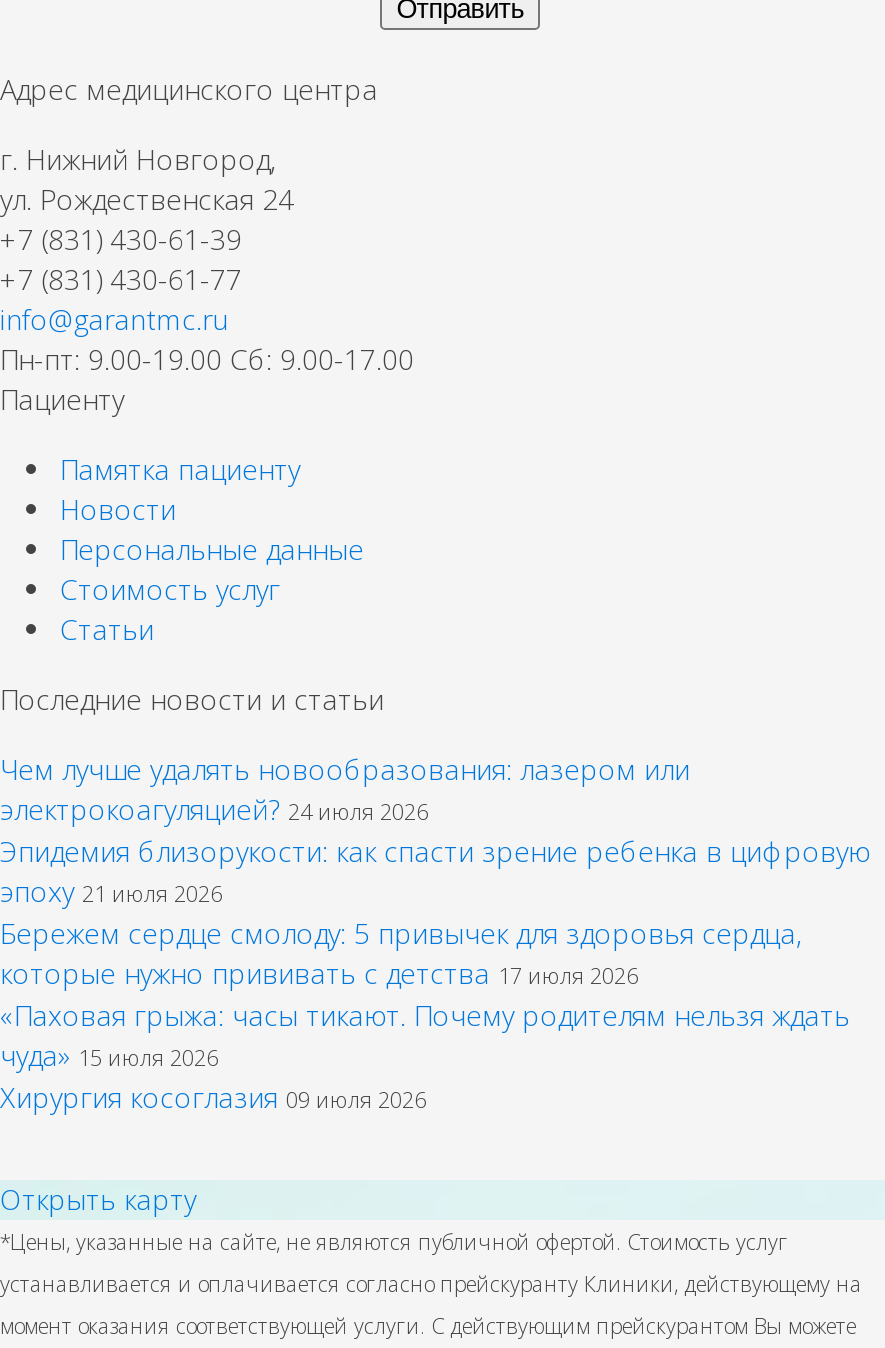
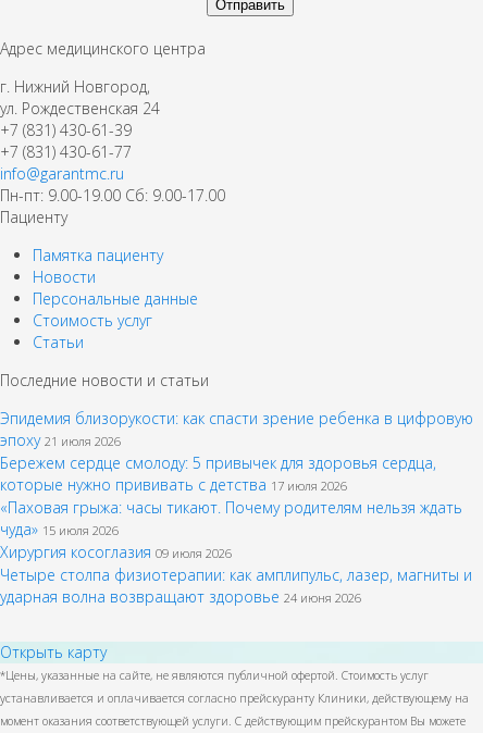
[0,750,690,828] Чем лучше удалять новообразования: лазером или | электрокоагуляцией? 24 июля 2026 -> none
moved [0,832,870,1116] -> [0,408,473,562]: Эпидемия близорукости: как спасти зрение ребенка в цифровую | эпоху 21 июля 2026 | Бережем сердце смолоду: 5 привычек для здоровья сердца, | которые нужно прививать с детства 17 июля 2026 | «Паховая грыжа: часы тикают. Почему родителям нельзя ждать | чуда» 15 июля 2026 | Хирургия косоглазия 09 июля 2026
none -> [0,564,472,607] Четыре столпа физиотерапии: как амплипульс, лазер, магниты и | ударная волна возвращают здоровье 24 июня 2026

